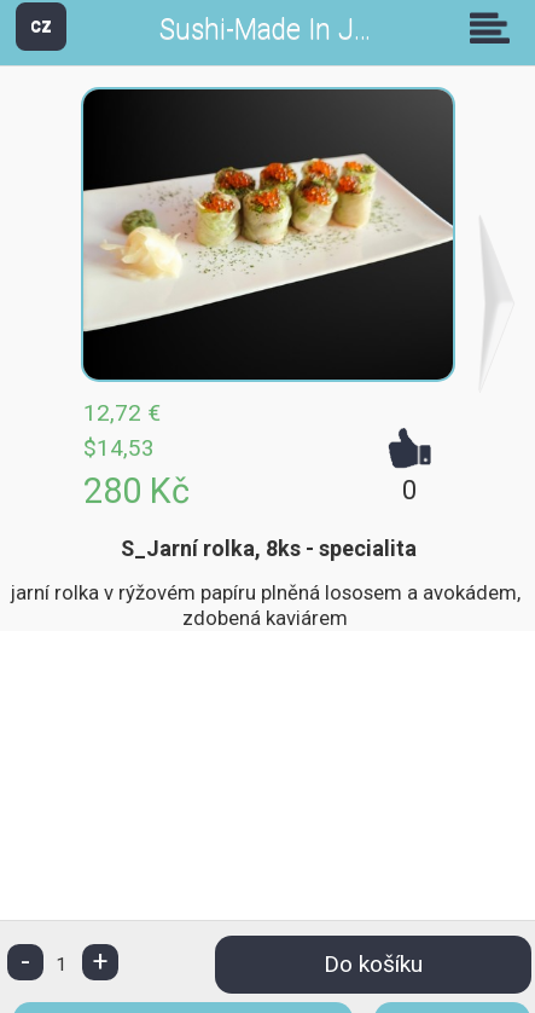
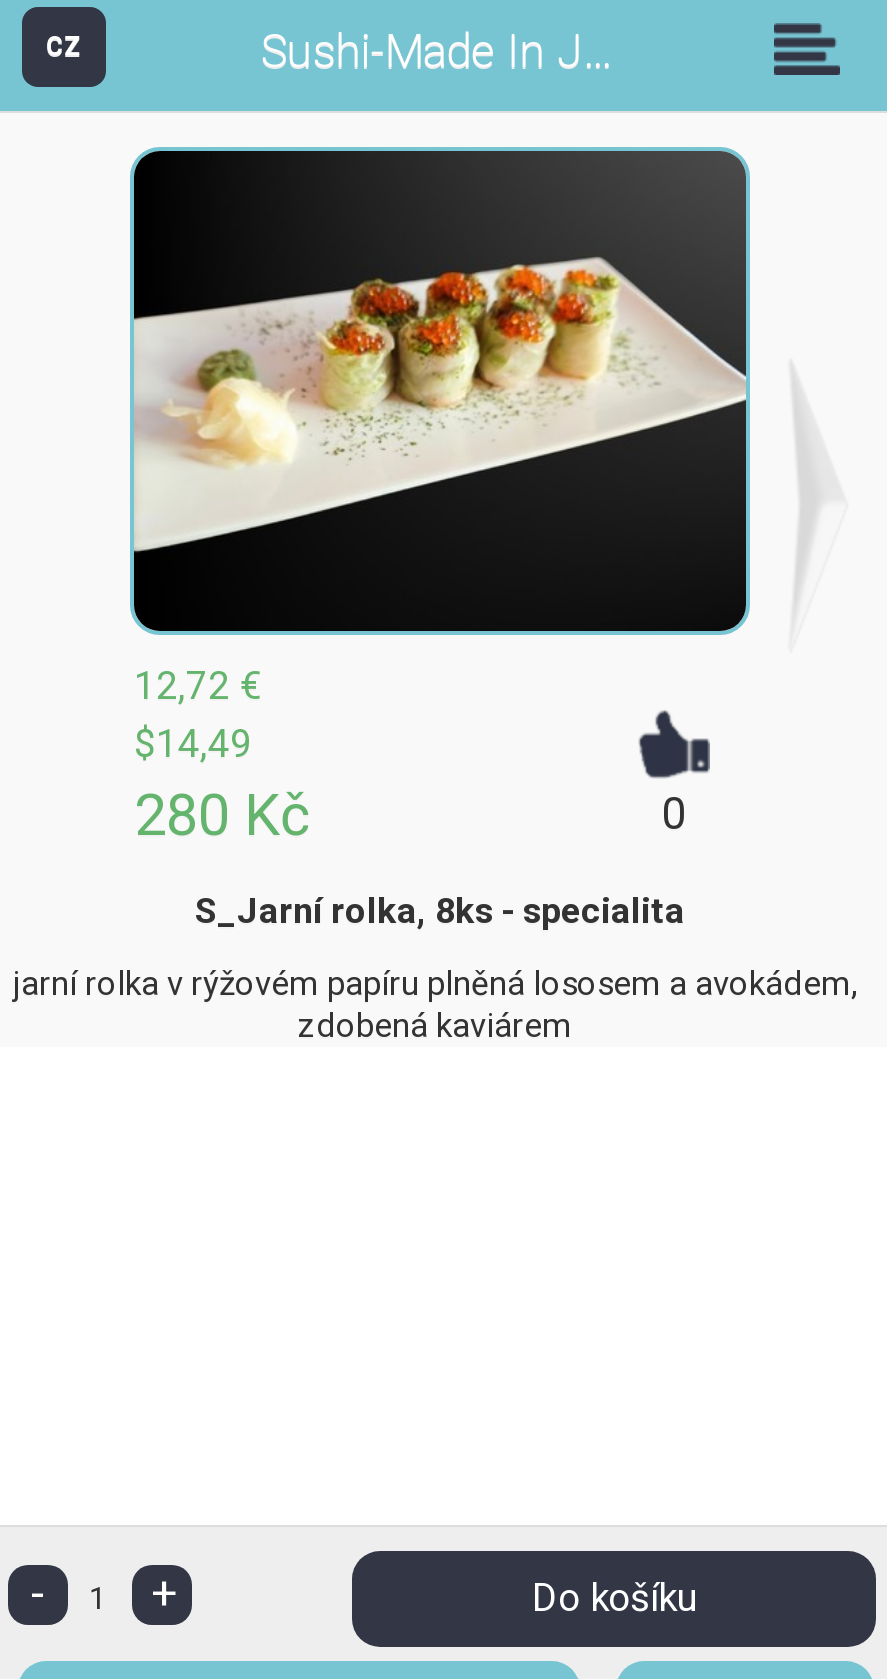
[83,434,155,462] $14,53 -> [134,721,252,767] $14,49

